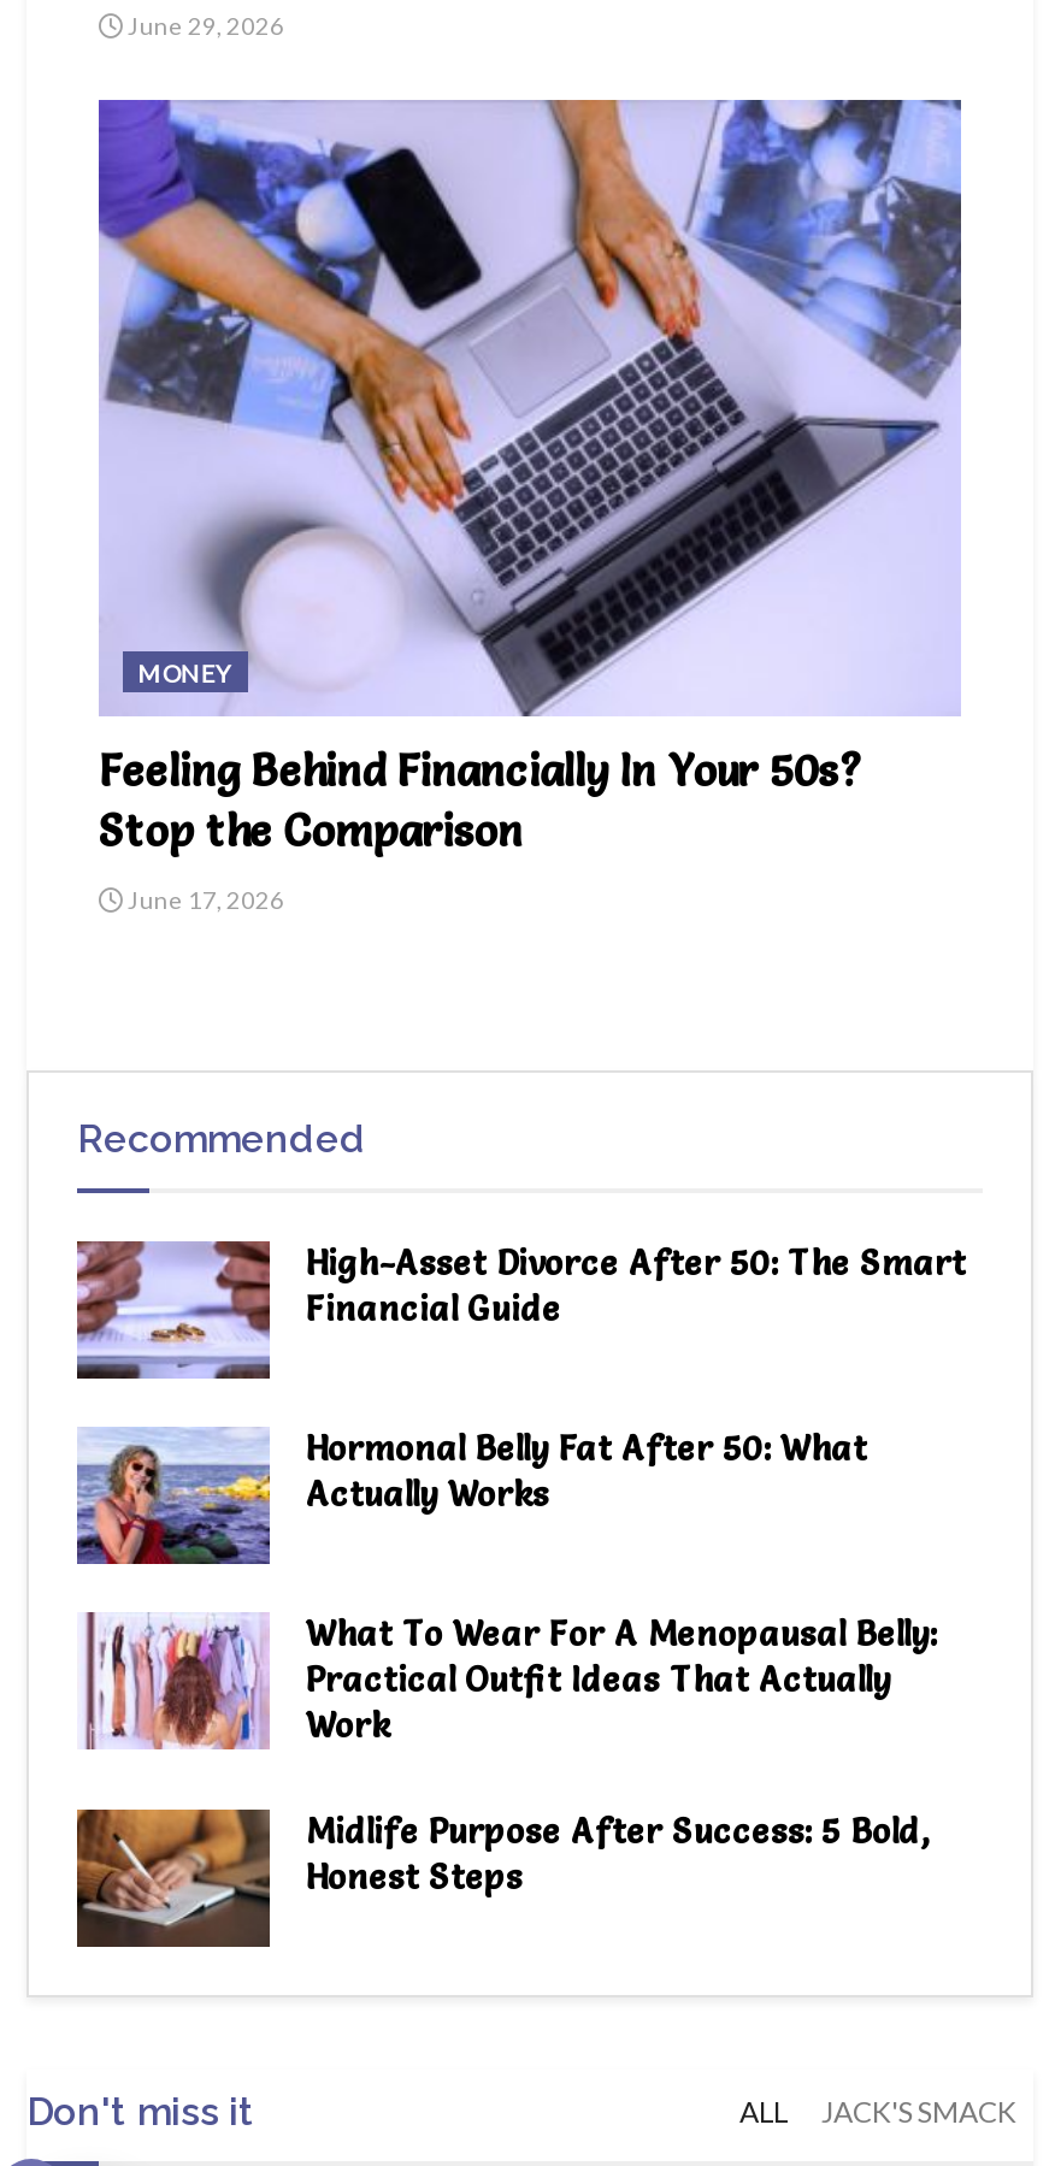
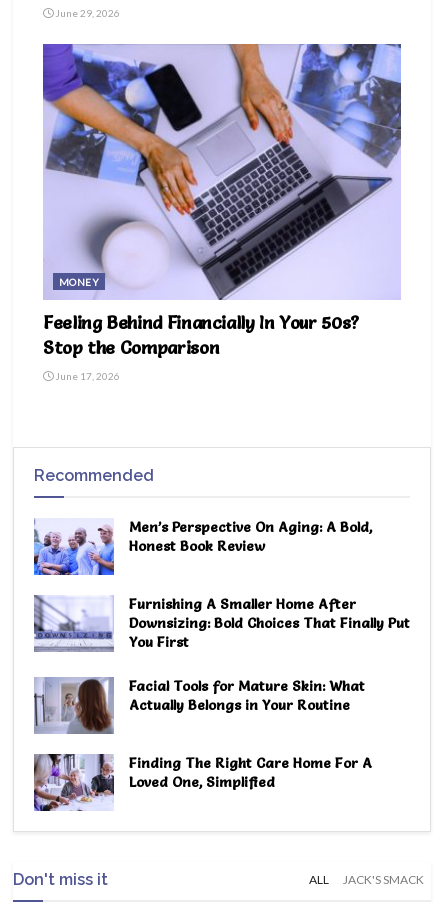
[75,1239,966,1381] [image] | High-Asset Divorce After 50: The Smart | Financial Guide -> [33,518,372,576] [image] | Men’s Perspective On Aging: A Bold, | Honest Book Review
[75,1427,867,1566] [image] | Hormonal Belly Fat After 50: What | Actually Works -> [34,595,410,652] [image] | Furnishing A Smaller Home After | Downsizing: Bold Choices That Finally Put | You First
[77,1610,937,1761] [image] | What To Wear For A Menopausal Belly: | Practical Outfit Ideas That Actually | Work -> [33,672,365,735] [image] | Facial Tools for Mature Skin: What | Actually Belongs in Your Routine
[75,1807,927,1949] [image] | Midlife Purpose After Success: 5 Bold, | Honest Steps -> [33,753,372,812] [image] | Finding The Right Care Home For A | Loved One, Simplified

